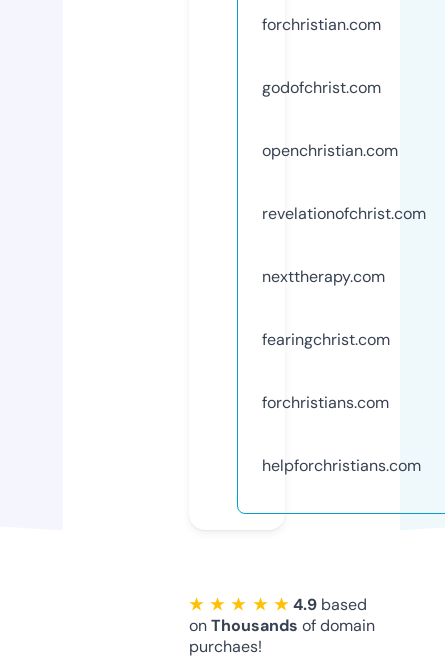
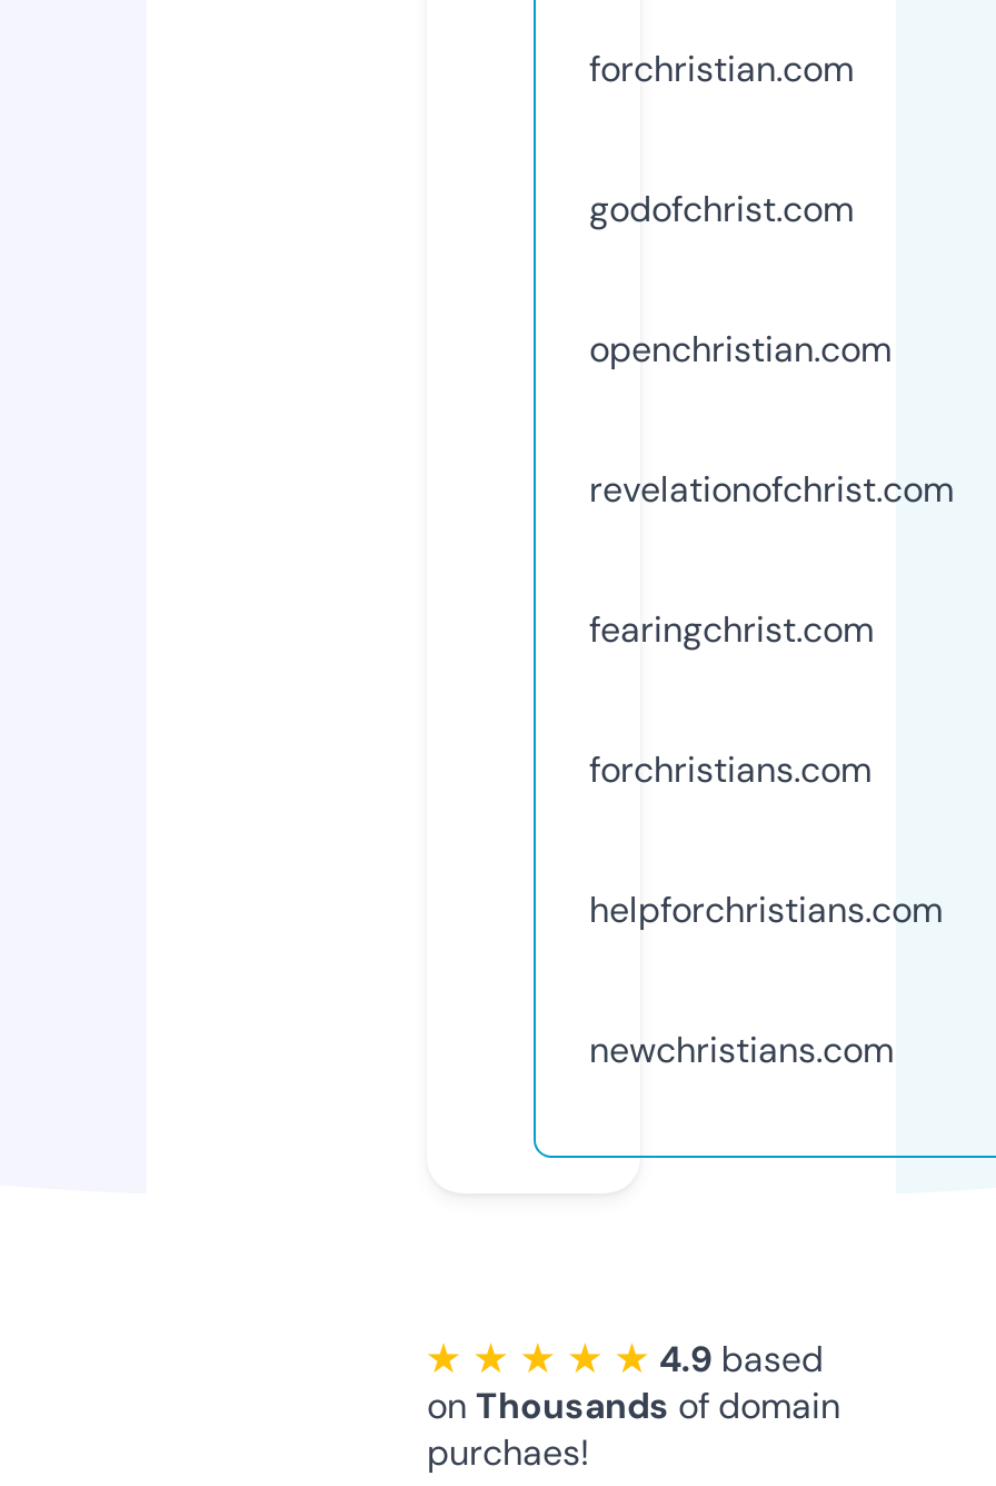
[262,266,385,287] nexttherapy.com -> none
moved [262,329,421,476] -> [589,606,943,933]: fearingchrist.com | forchristians.com | helpforchristians.com
none -> [589,1026,894,1073] newchristians.com

